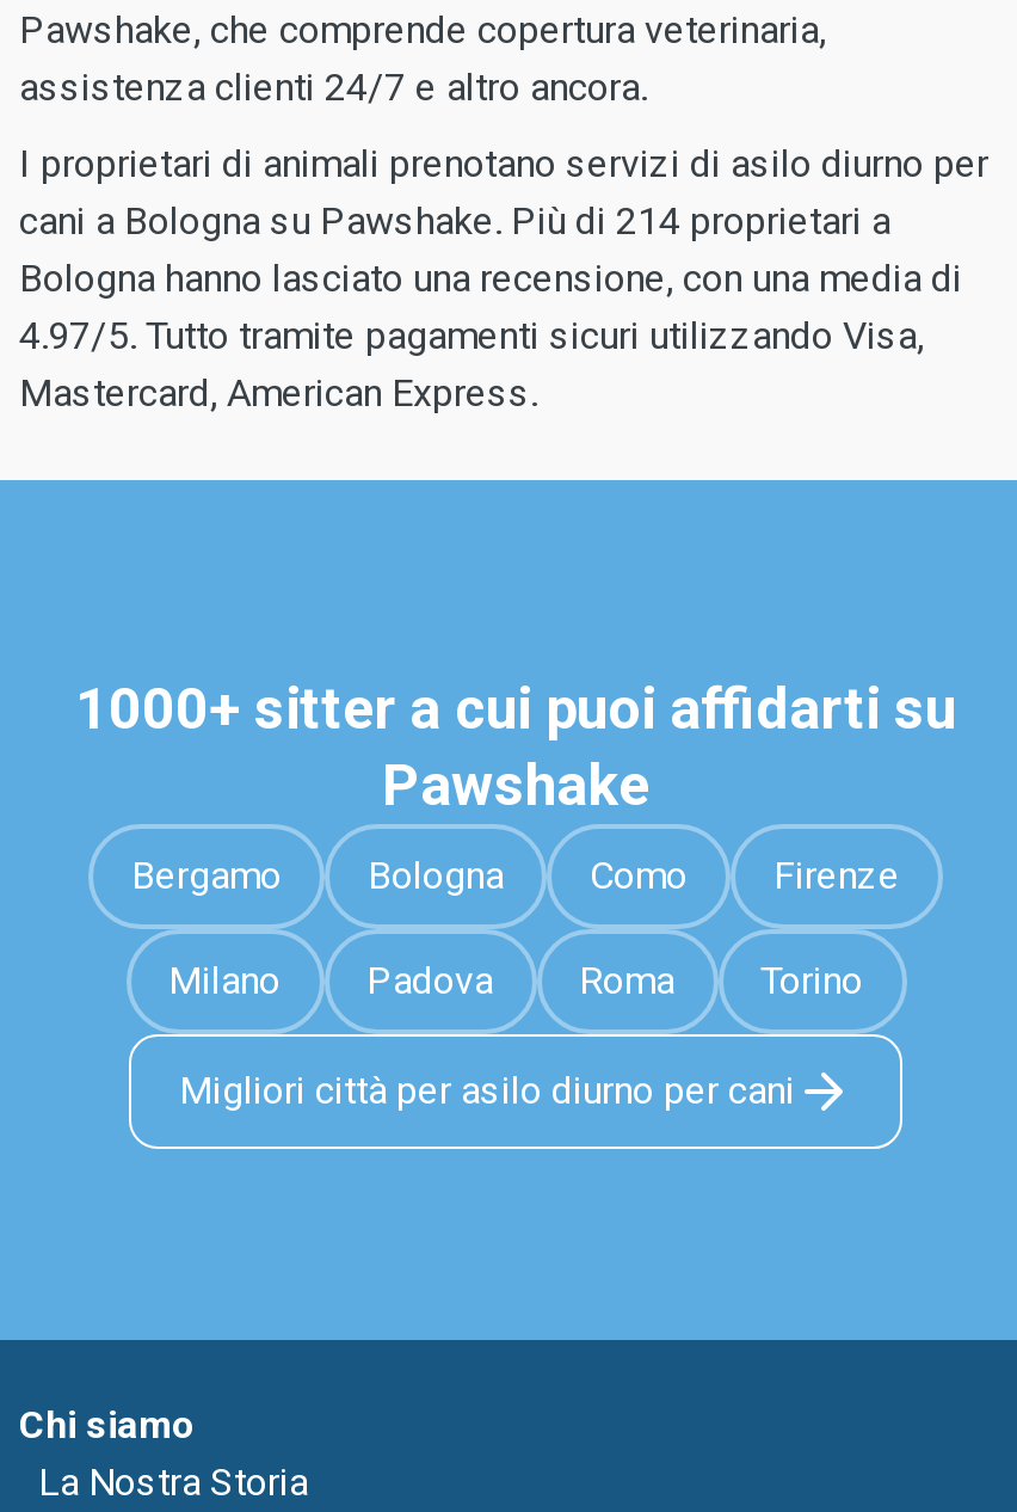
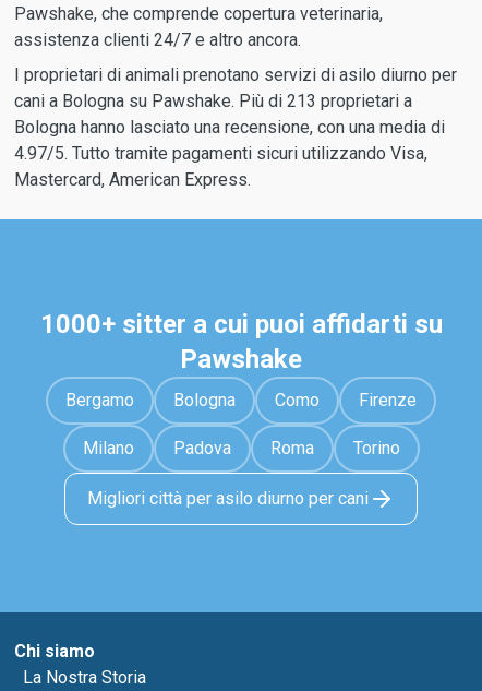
[19,198,890,244] cani a Bologna su Pawshake. Più di 214 proprietari a -> [14,91,412,111] cani a Bologna su Pawshake. Più di 213 proprietari a

